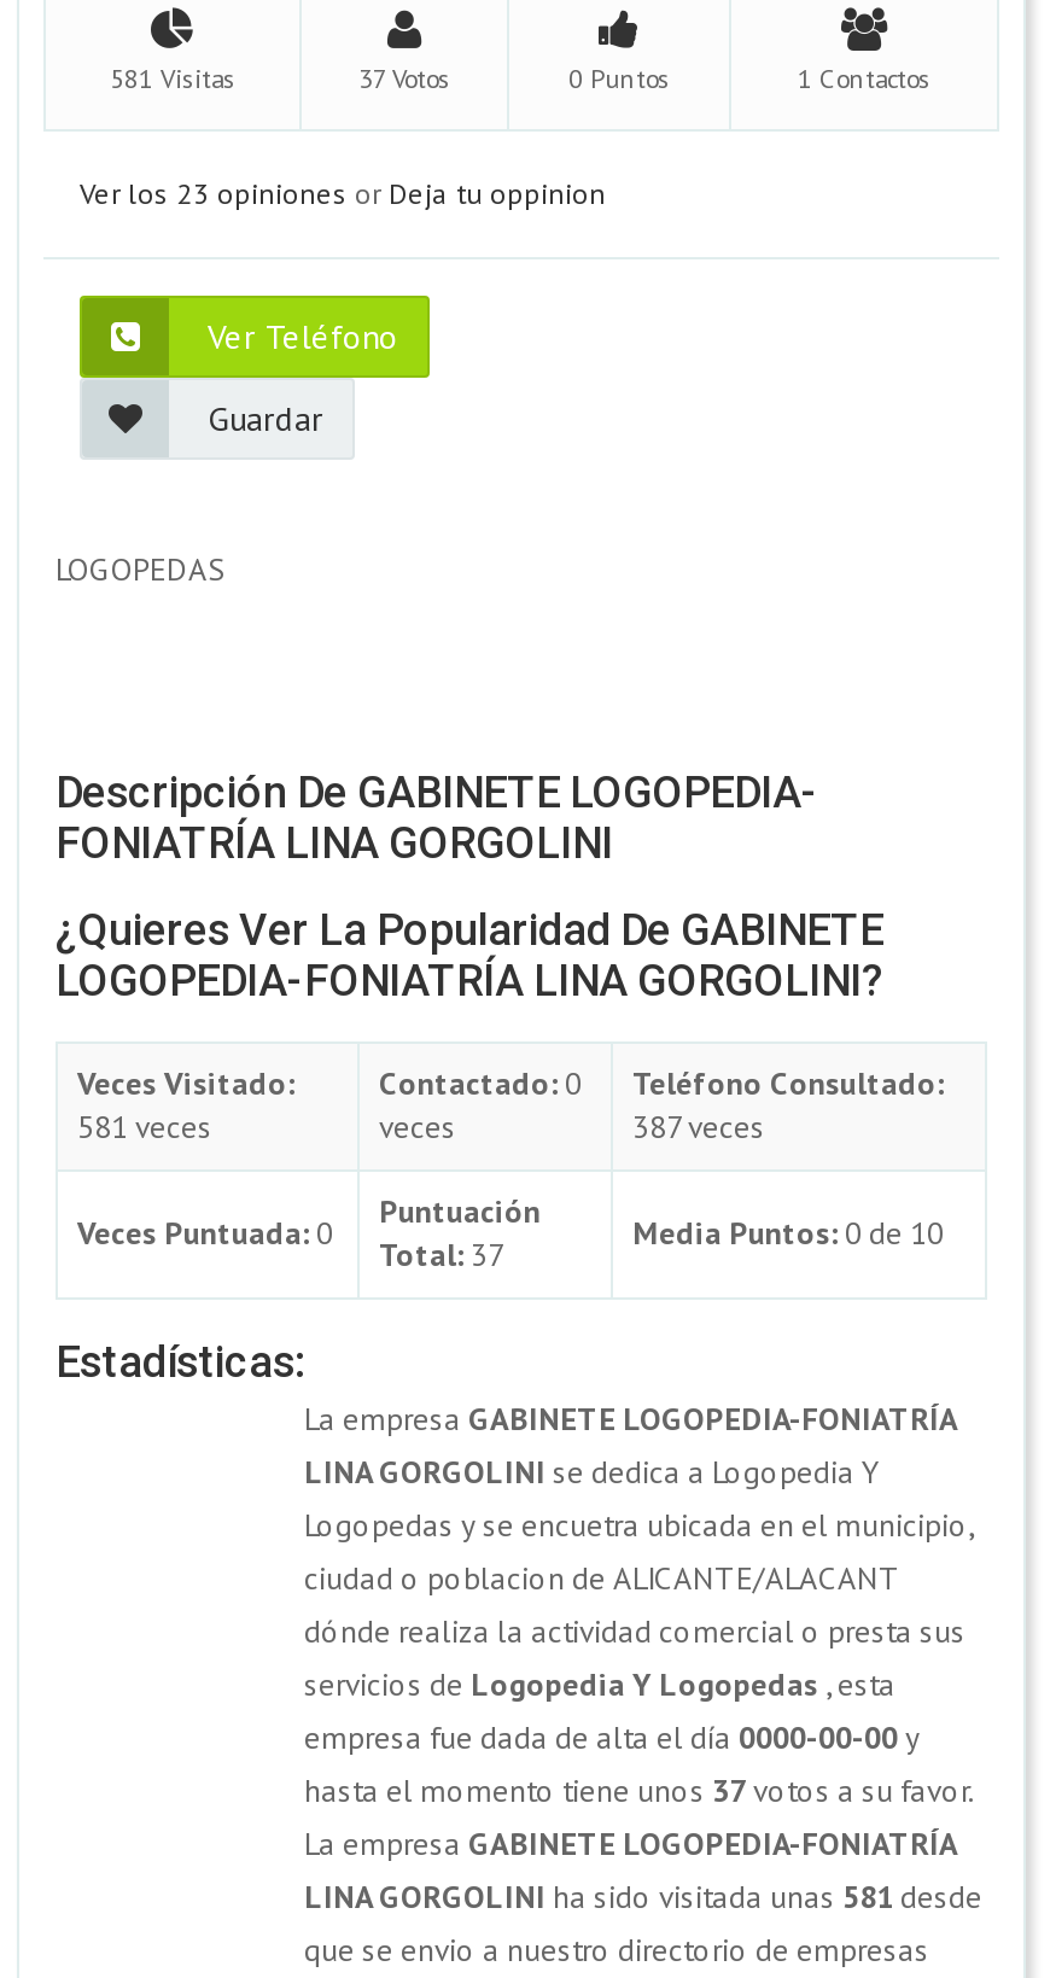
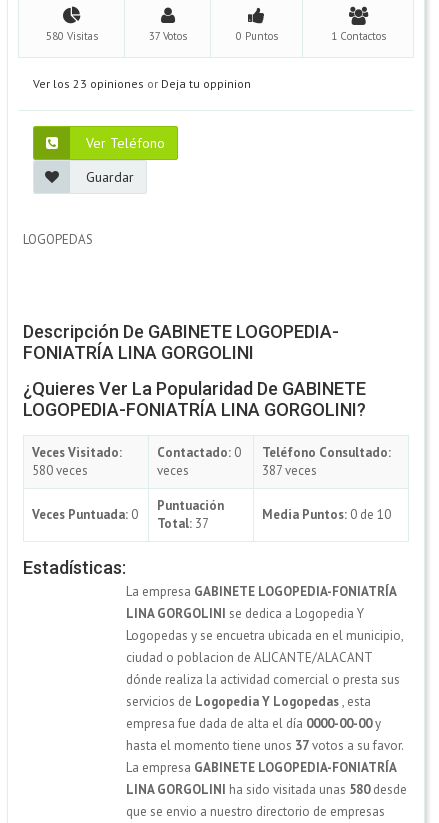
[110,61,235,95] 581 Visitas -> [45,29,97,43] 580 Visitas
[77,1106,212,1147] 581 veces -> [32,462,88,479] 580 veces
[304,1876,982,1917] LINA GORGOLINI ha sido visitada unas 581 desde -> [126,781,407,798] LINA GORGOLINI ha sido visitada unas 580 desde

